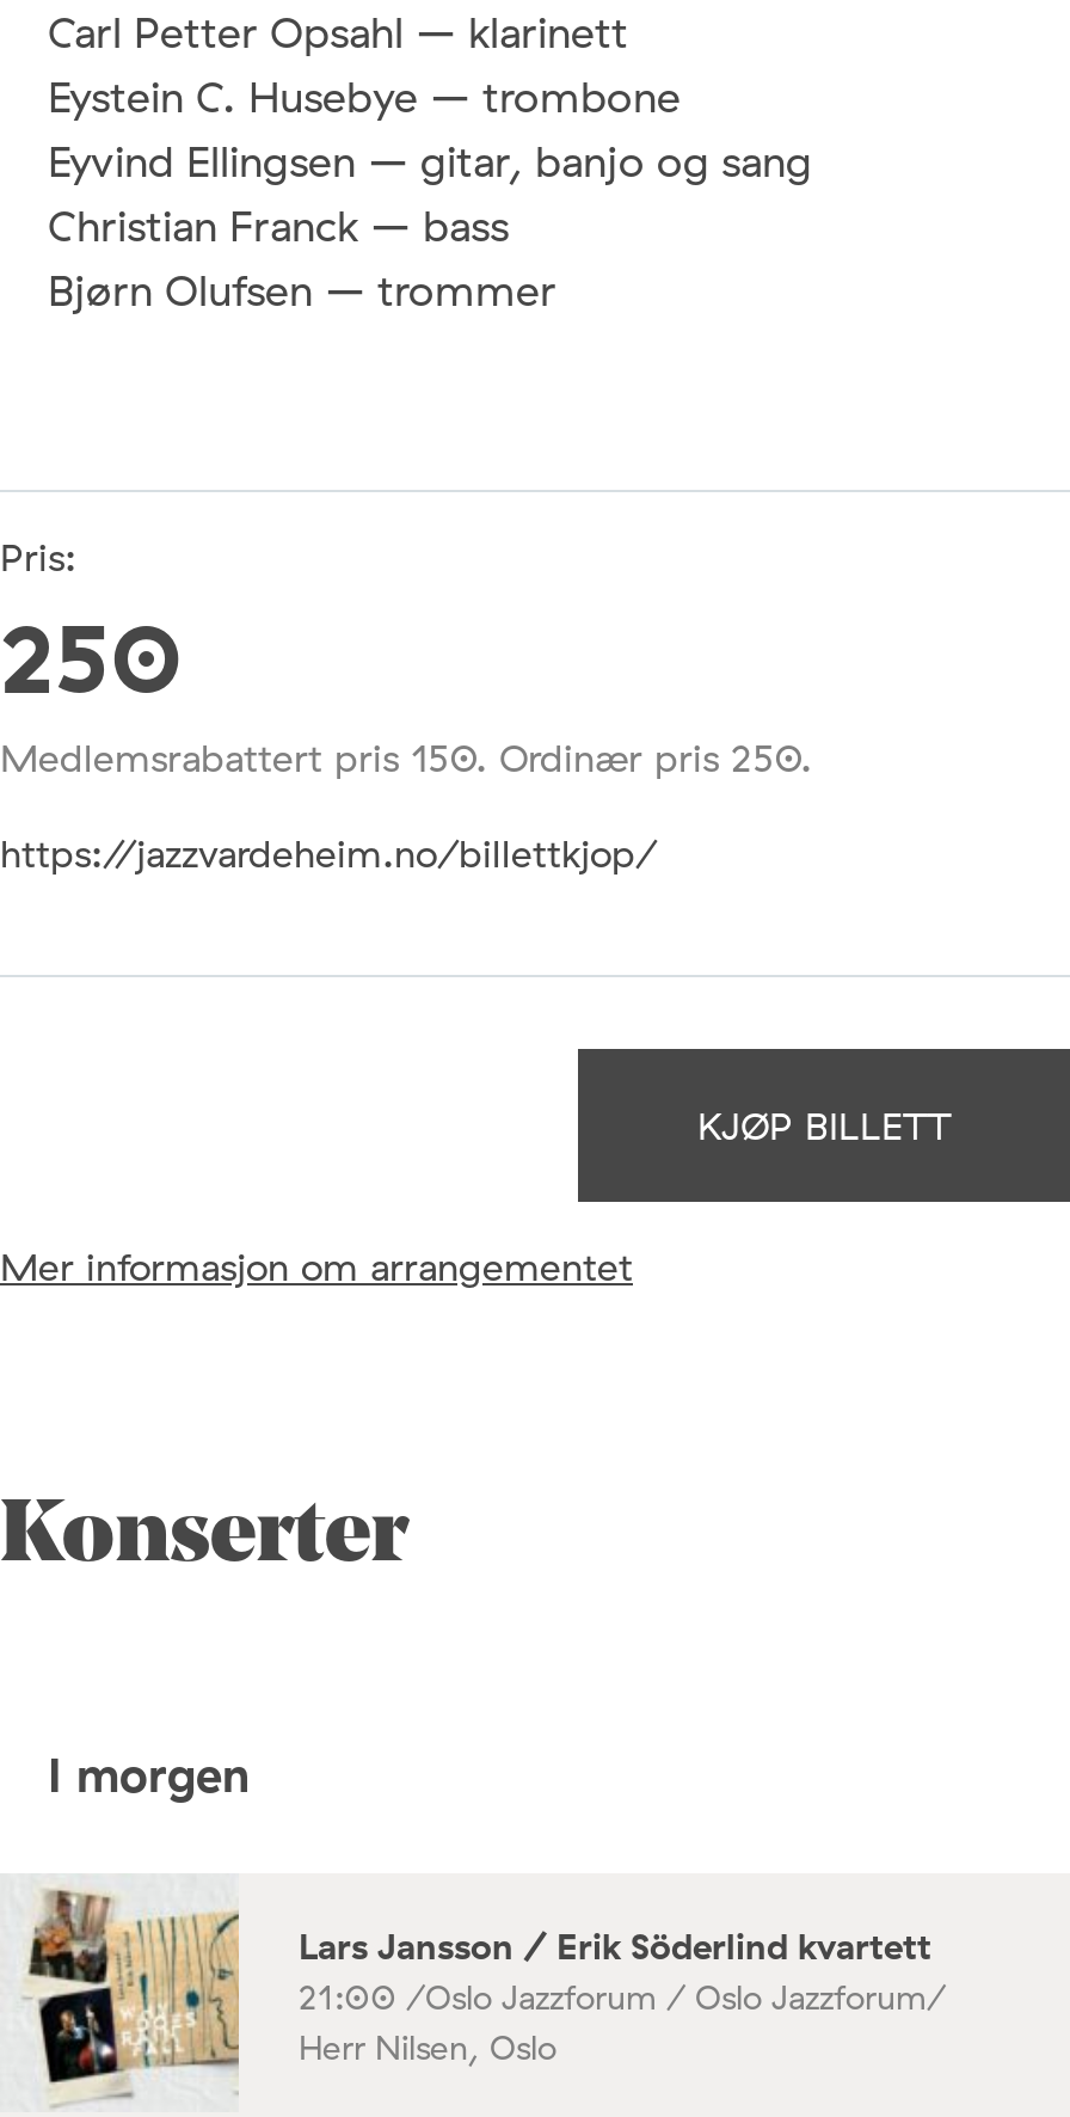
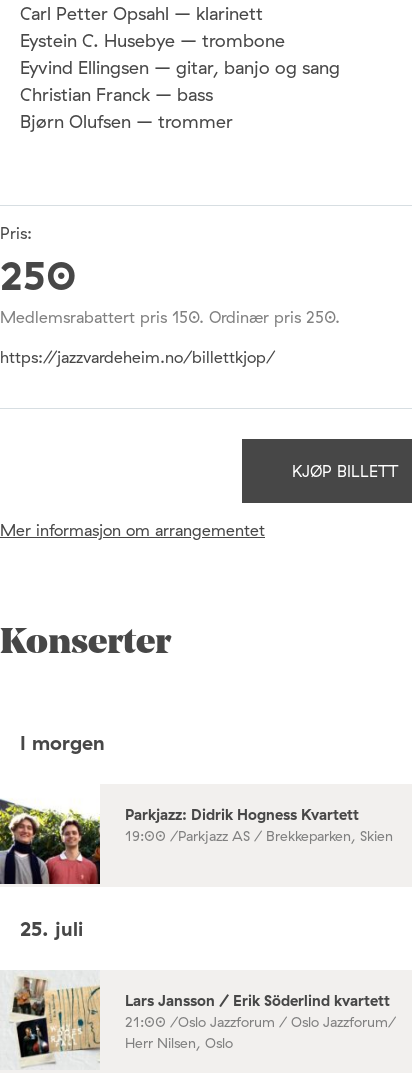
none -> [3,799,393,885] [image] | Parkjazz: Didrik Hogness Kvartett | 19:00 /Parkjazz AS / Brekkeparken, Skien
none -> [20,916,83,941] 25. juli

